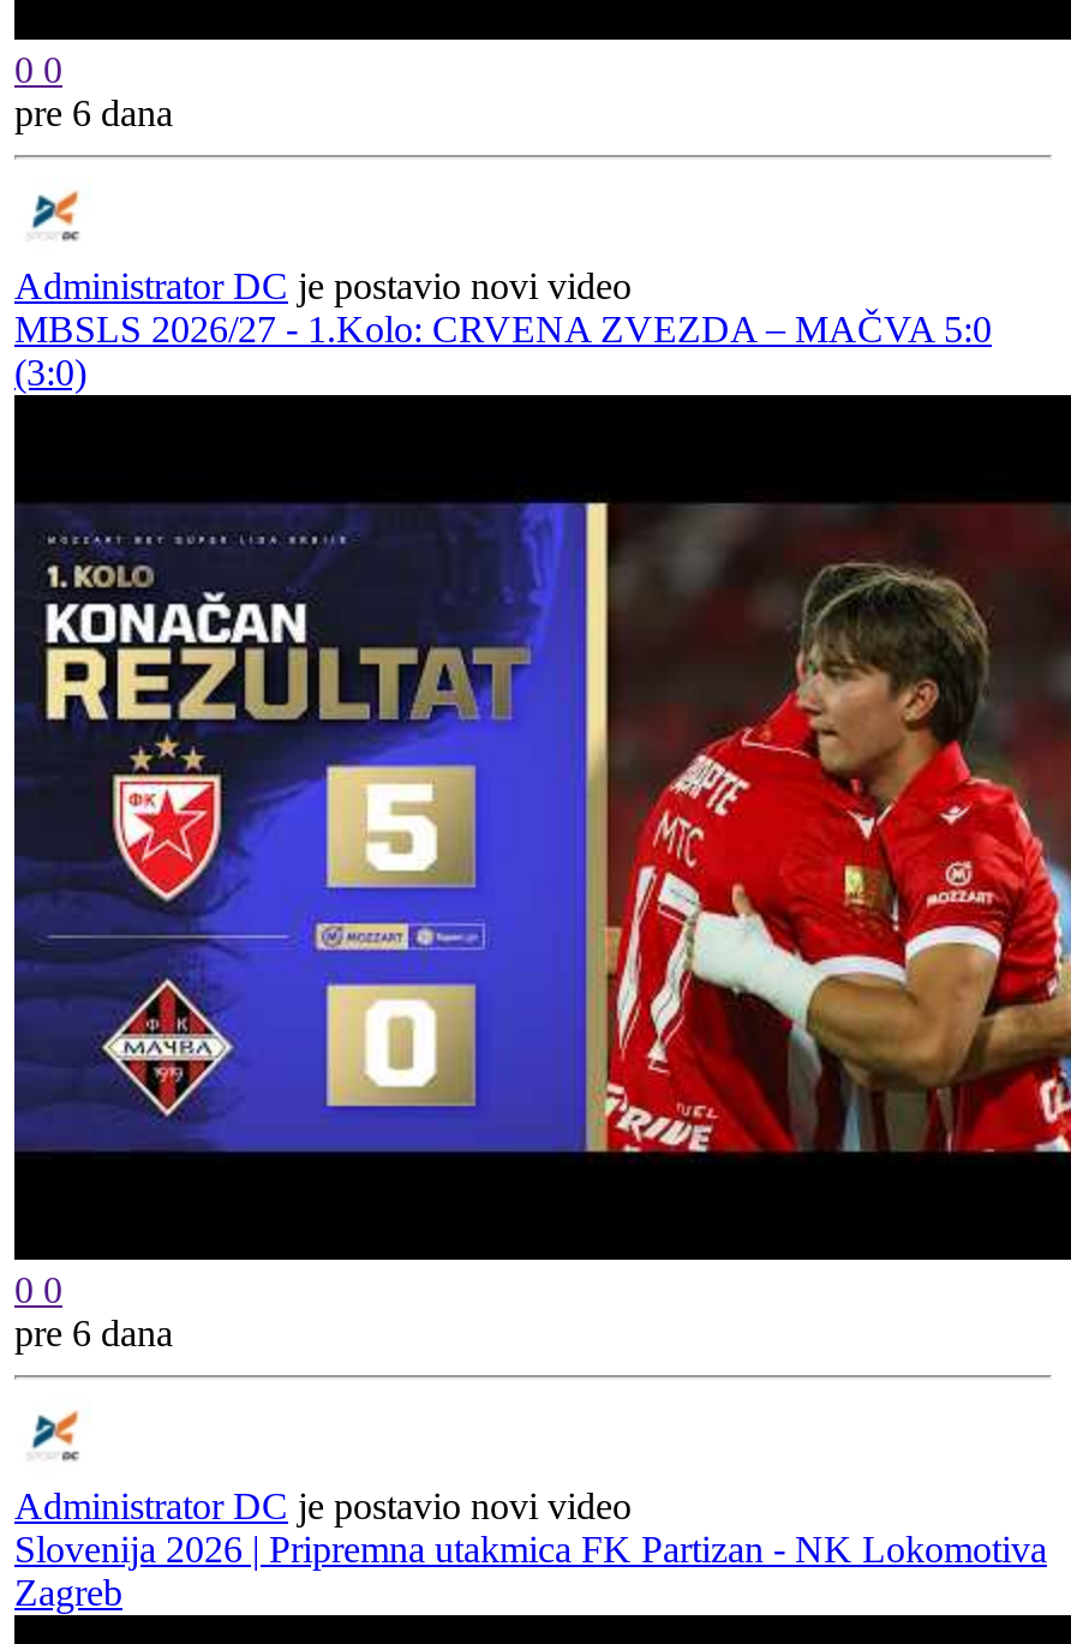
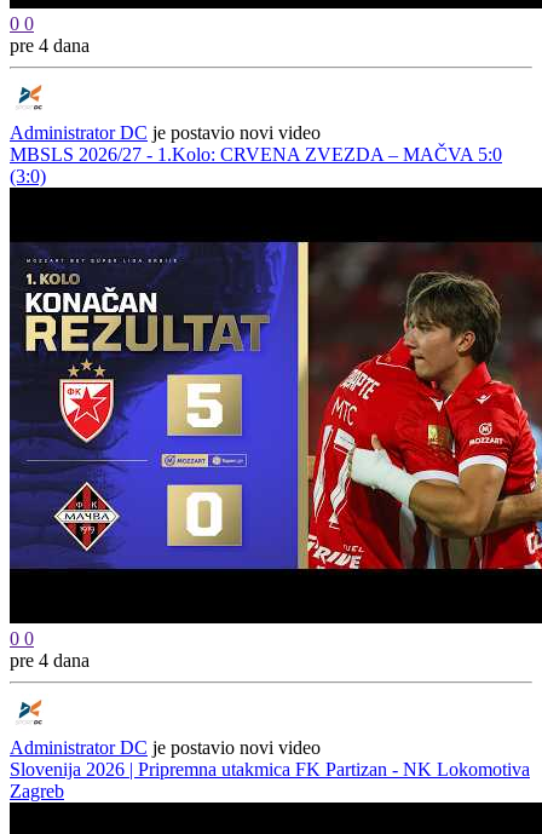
[14,92,173,133] pre 6 dana -> [10,35,90,56] pre 4 dana
[14,1313,173,1353] pre 6 dana -> [10,650,90,671] pre 4 dana

